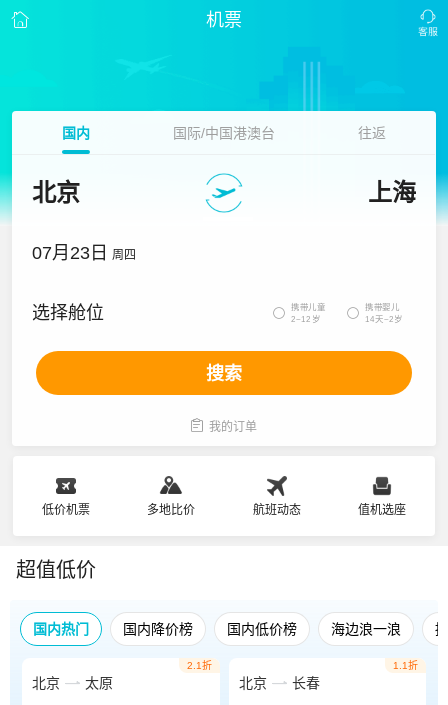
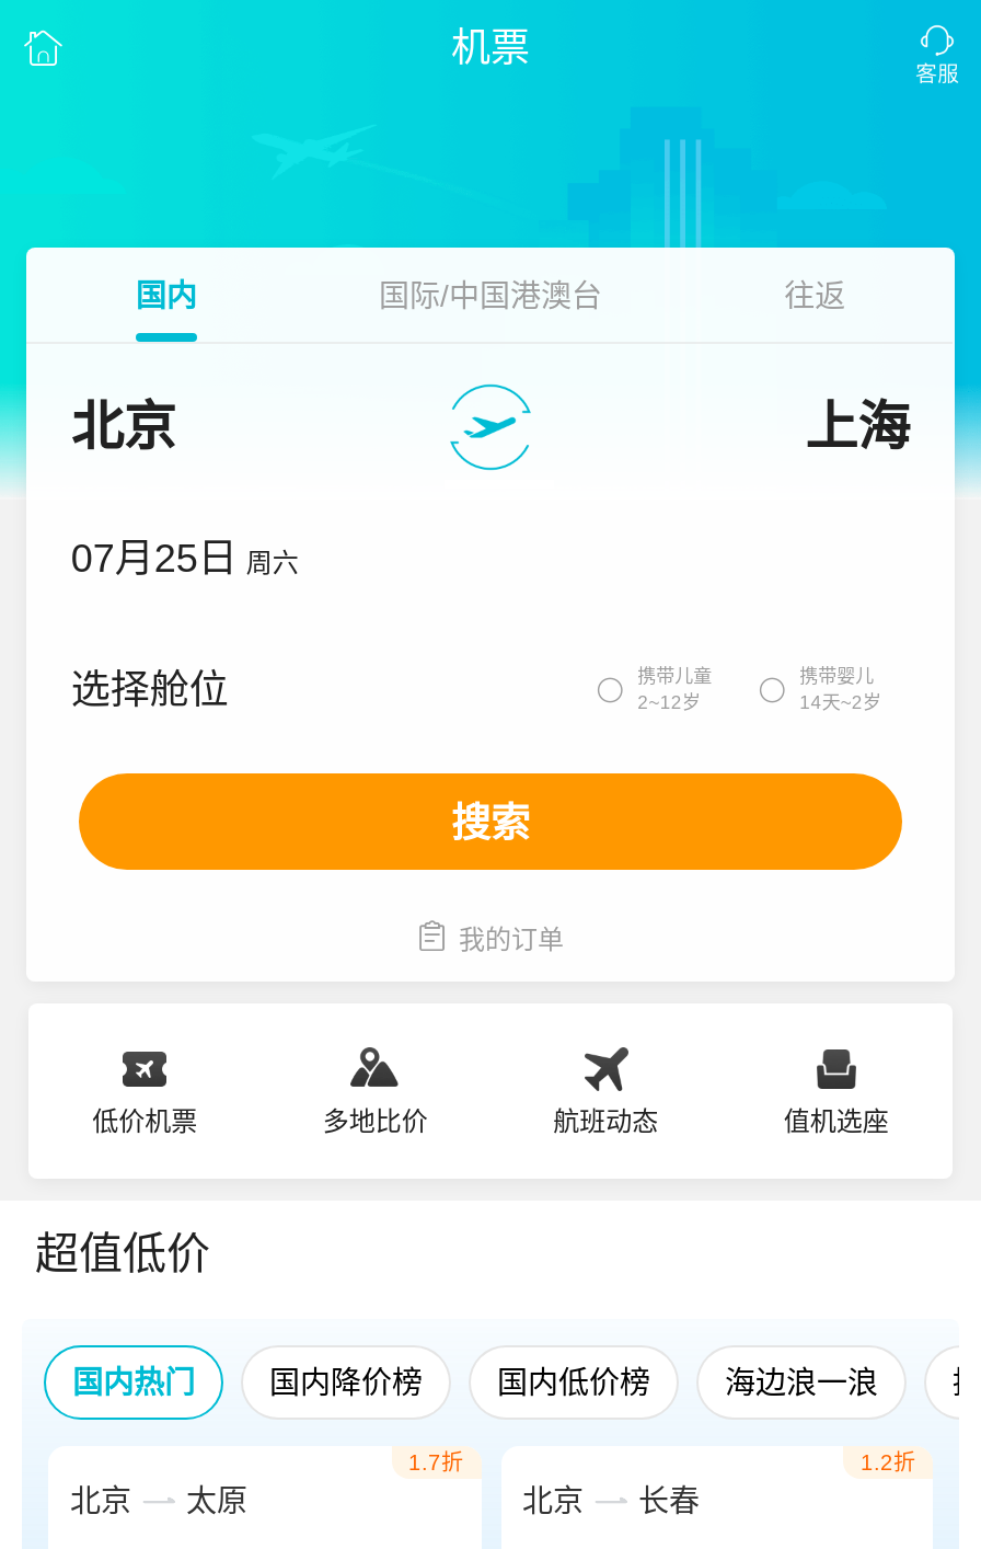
[32,243,136,263] 07月23日 周四 -> [71,537,298,581] 07月25日 周六
[186,660,211,671] 2.1折 -> [408,1450,463,1475] 1.7折
[393,660,418,671] 1.1折 -> [861,1450,915,1475] 1.2折

